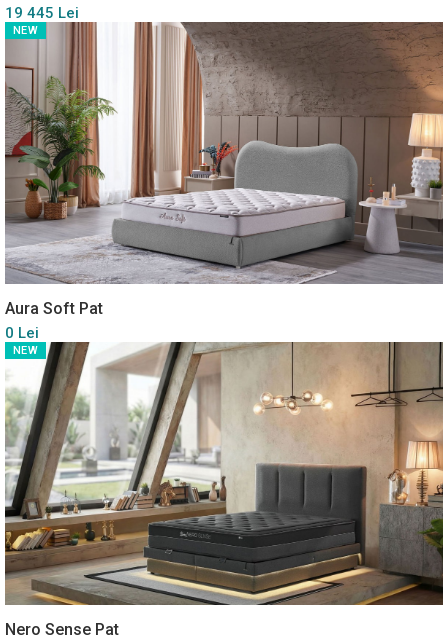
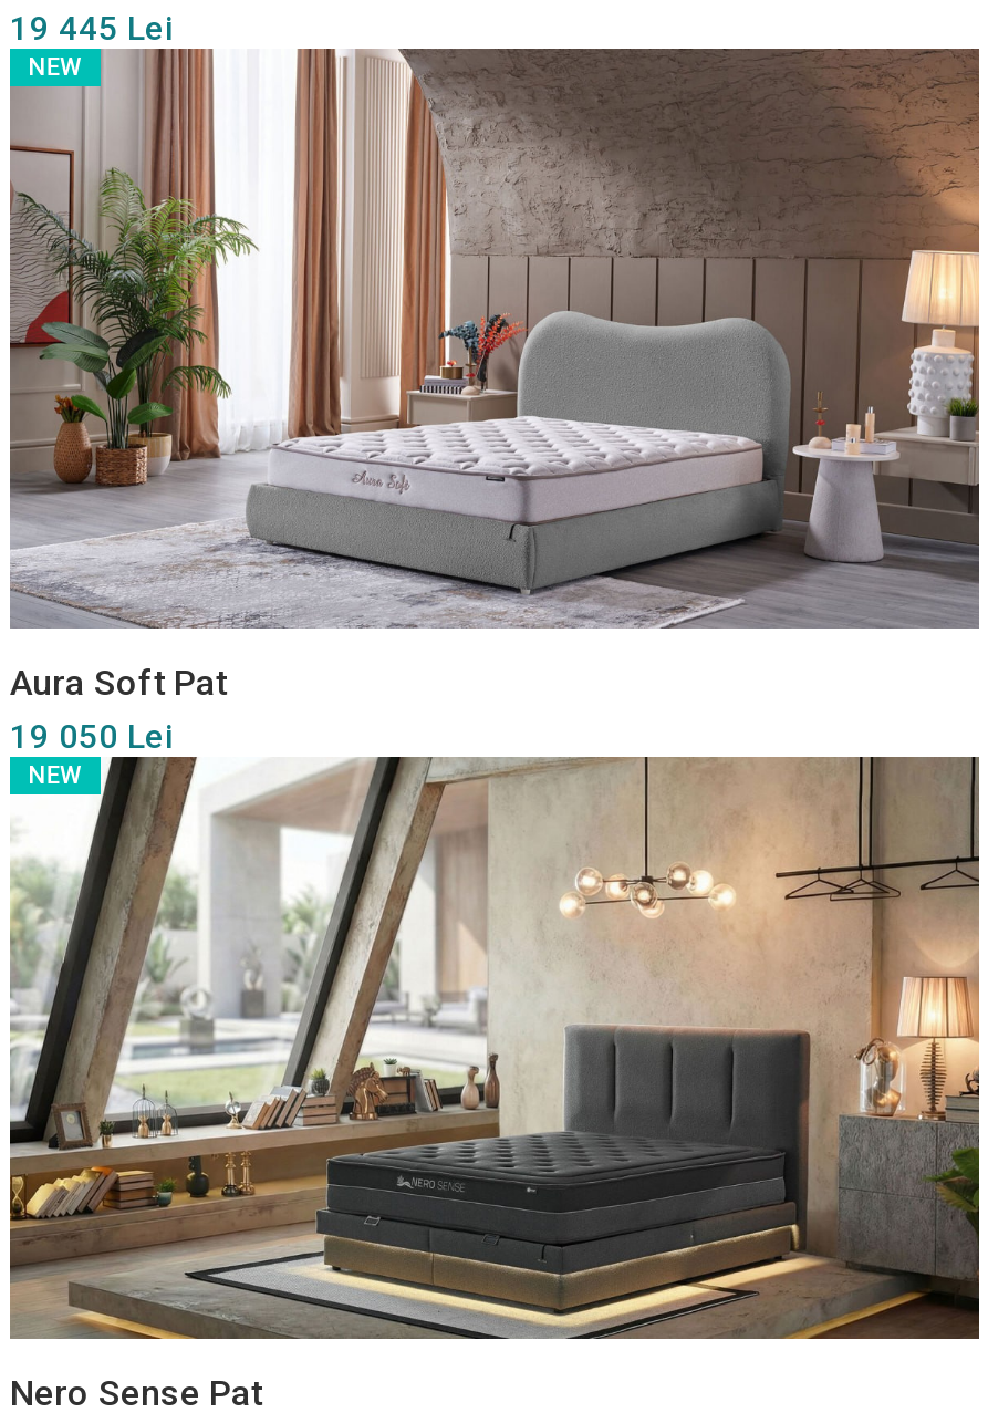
[5,324,39,342] 0 Lei -> [10,718,174,758] 19 050 Lei

